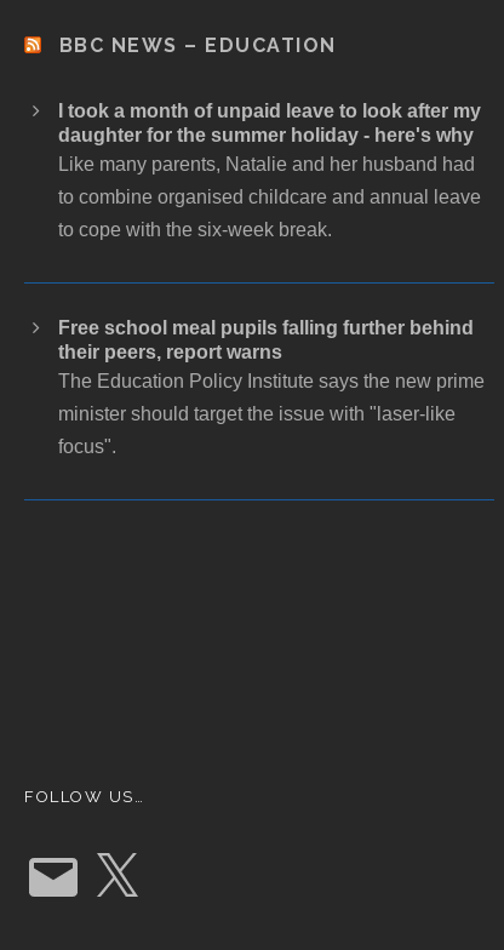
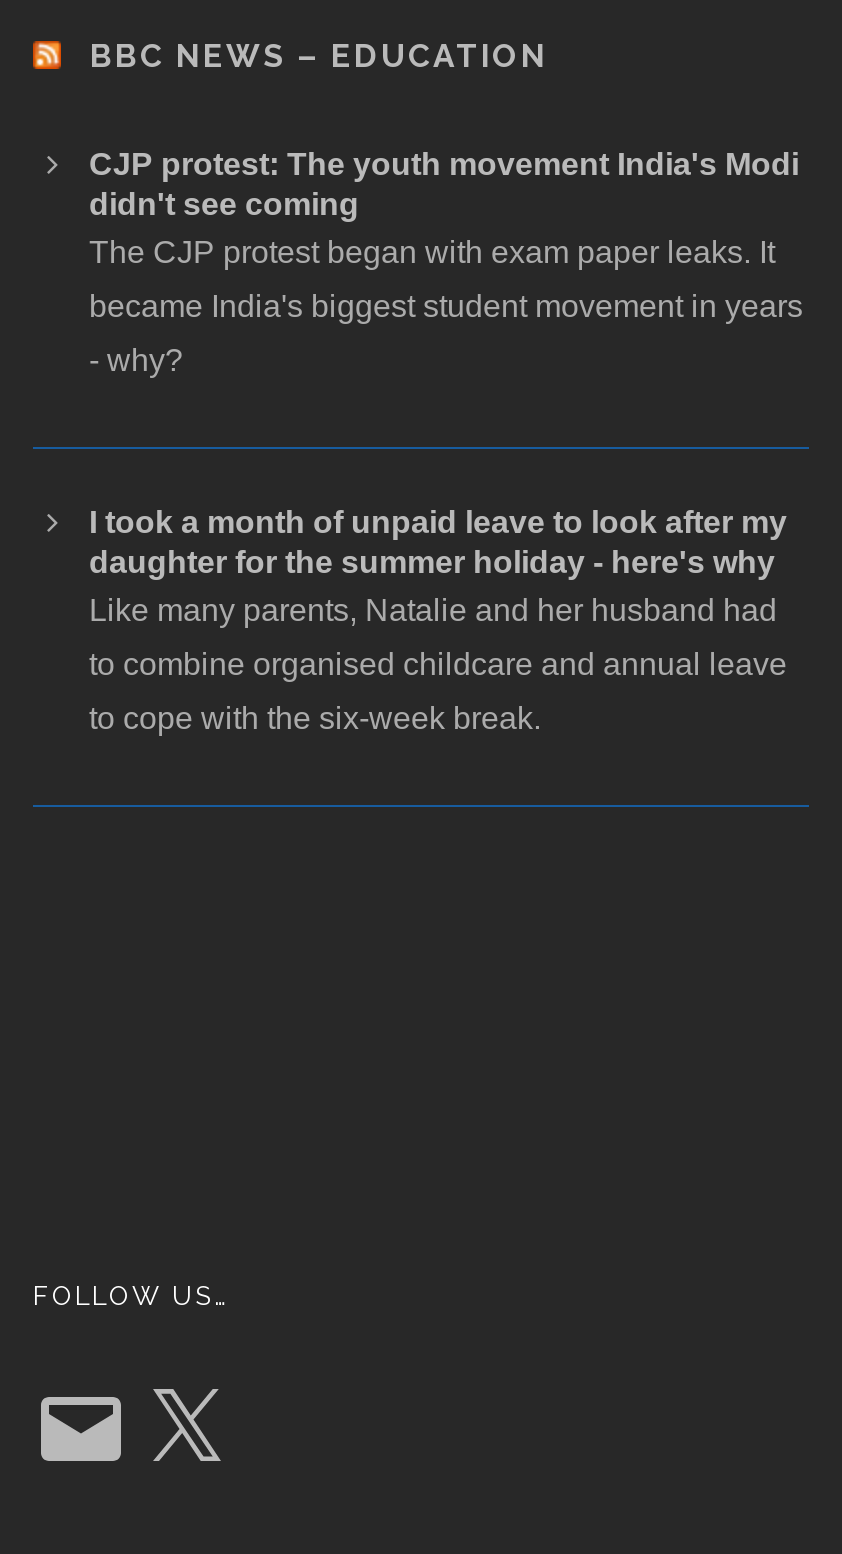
none -> [89,147,803,377] CJP protest: The youth movement India's Modi | didn't see coming | The CJP protest began with exam paper leaks. It | became India's biggest student movement in years | - why?
moved [58,100,481,240] -> [89,505,787,735]: I took a month of unpaid leave to look after my | daughter for the summer holiday - here's why | Like many parents, Natalie and her husband had | to combine organised childcare and annual leave | to cope with the six-week break.
[58,317,485,457] Free school meal pupils falling further behind | their peers, report warns | The Education Policy Institute says the new prime | minister should target the issue with "laser-like | focus". -> none

